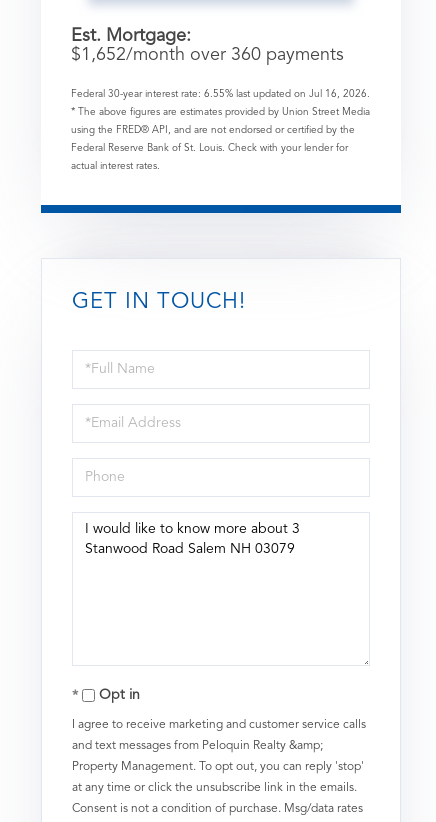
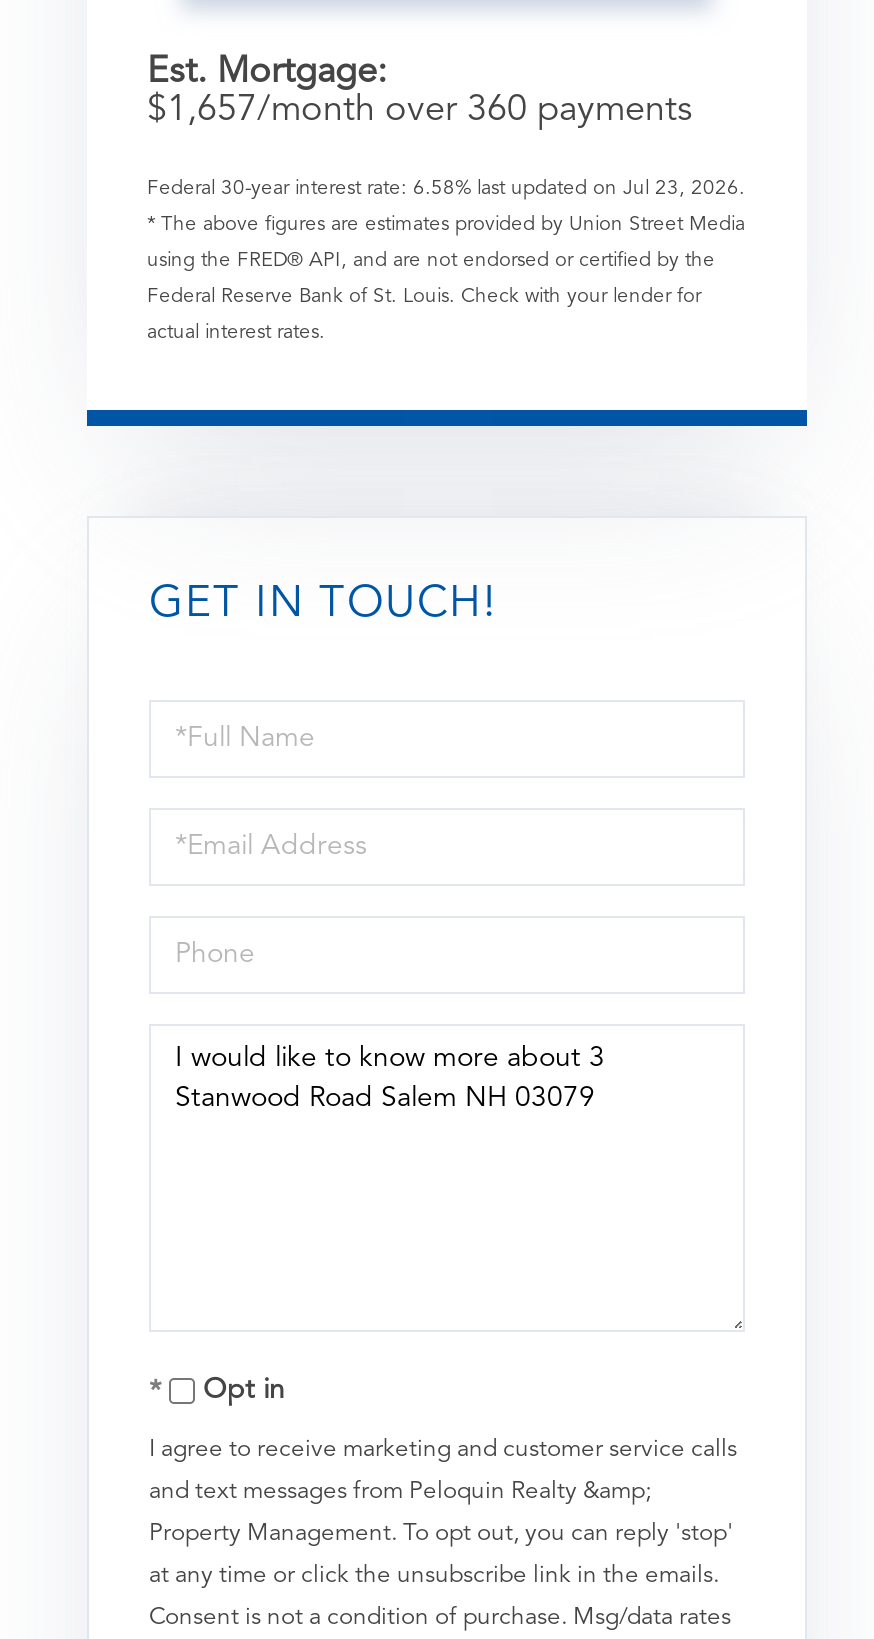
[71,46,344,64] $1,652/month over 360 payments -> [147,92,693,128] $1,657/month over 360 payments
[71,89,370,99] Federal 30-year interest rate: 6.55% last updated on Jul 16, 2026. -> [147,178,745,198] Federal 30-year interest rate: 6.58% last updated on Jul 23, 2026.

